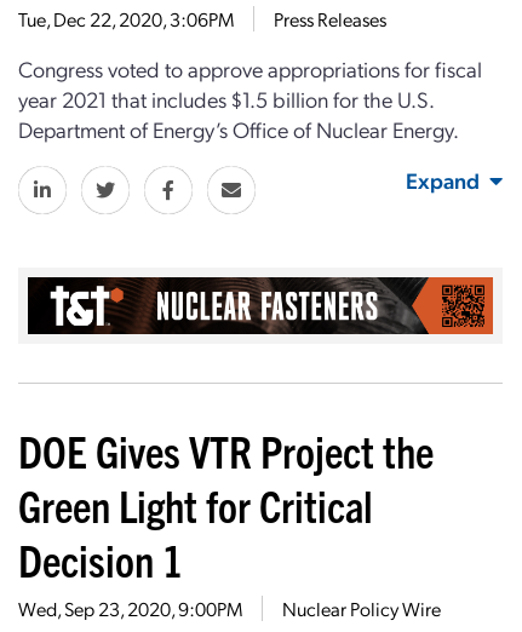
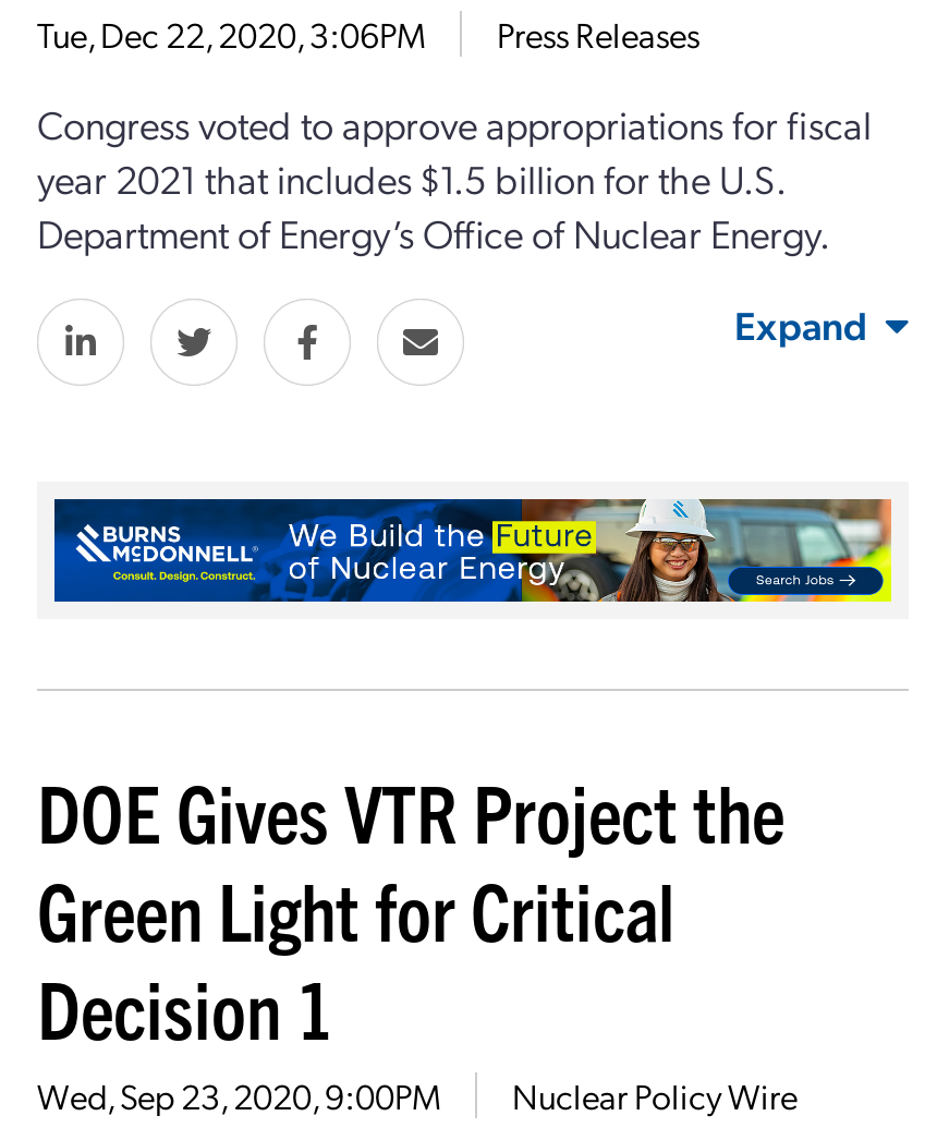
[27,276,494,335] [image] -> [52,497,893,604] [image]

